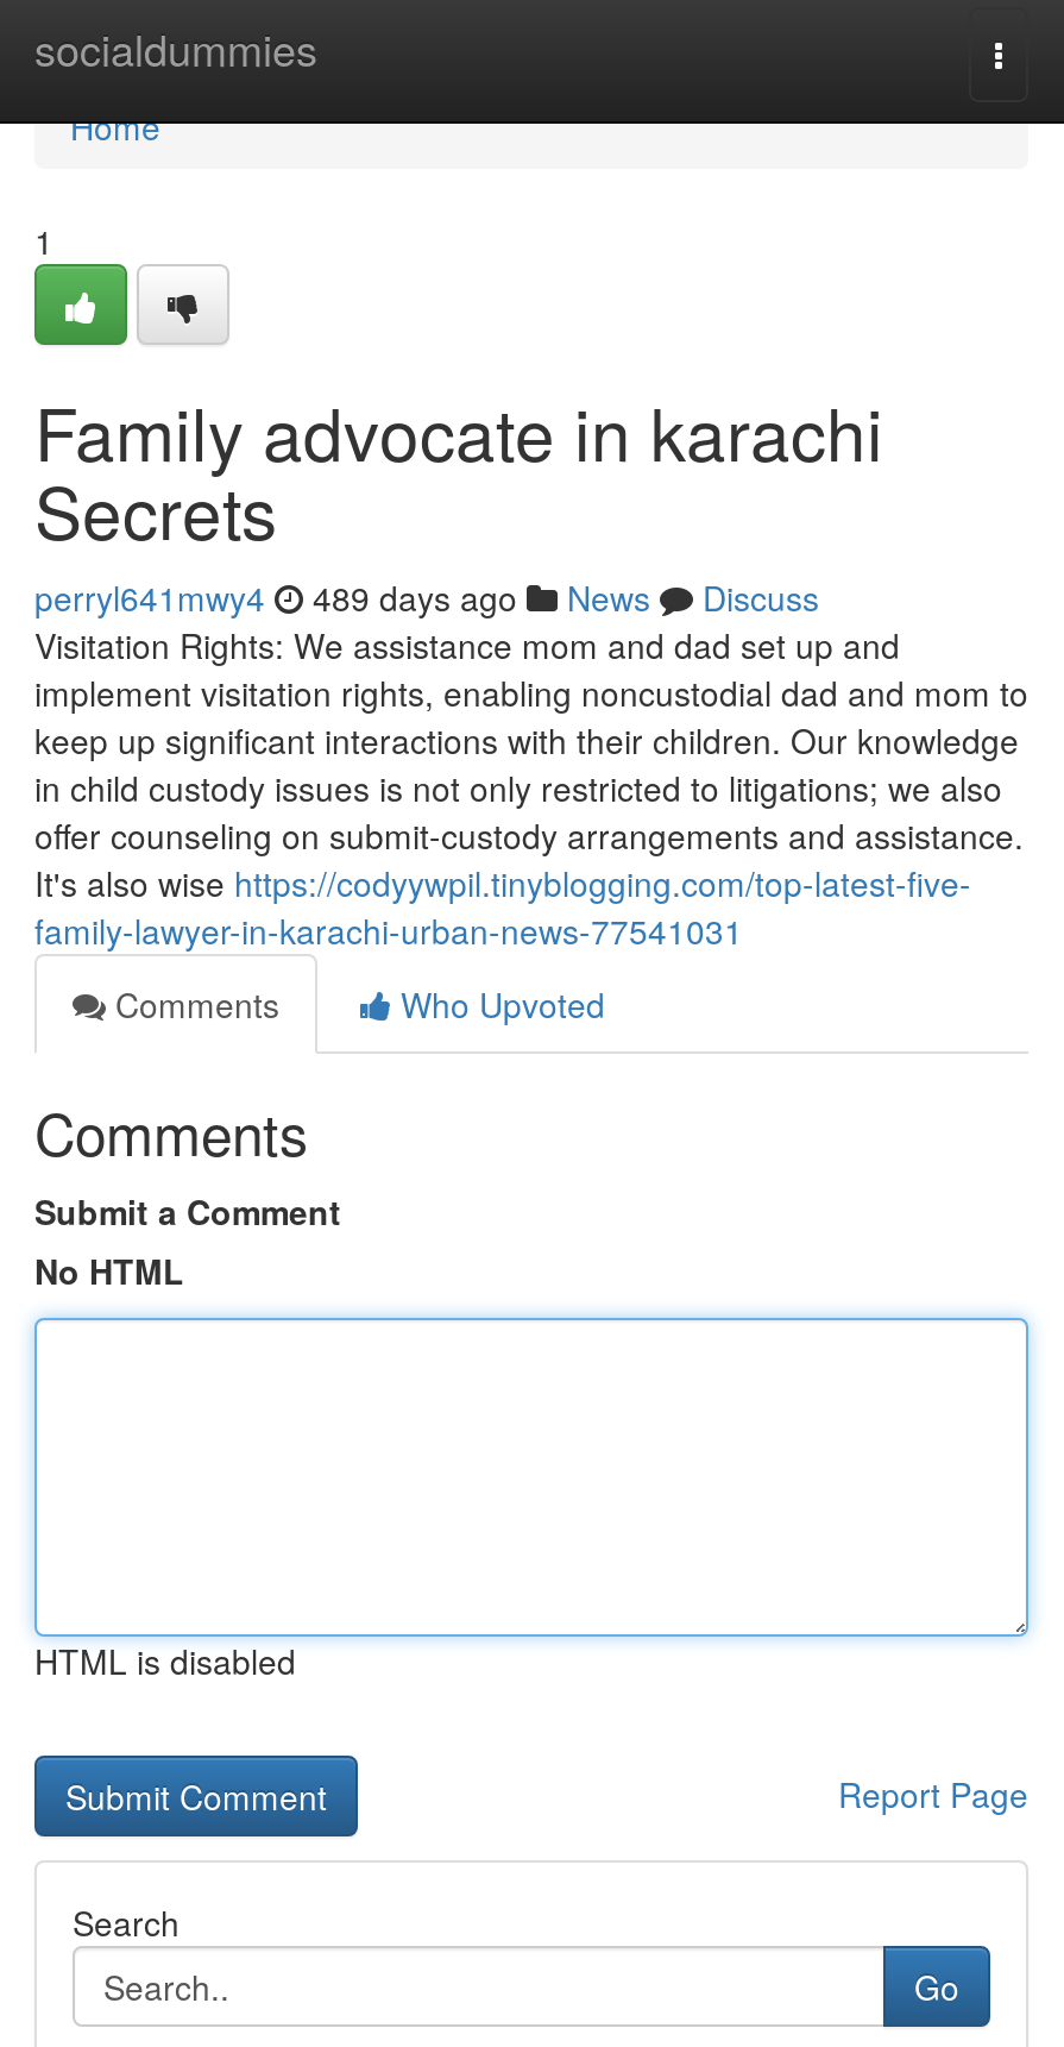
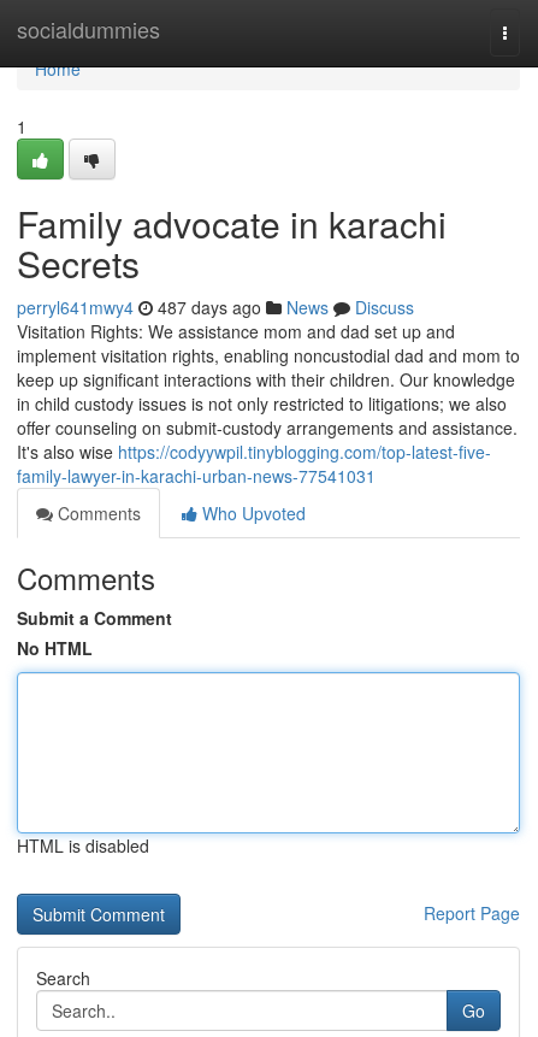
[34,573,819,621] perryl641mwy4 489 days ago News Discuss -> [17,295,414,319] perryl641mwy4 487 days ago News Discuss

